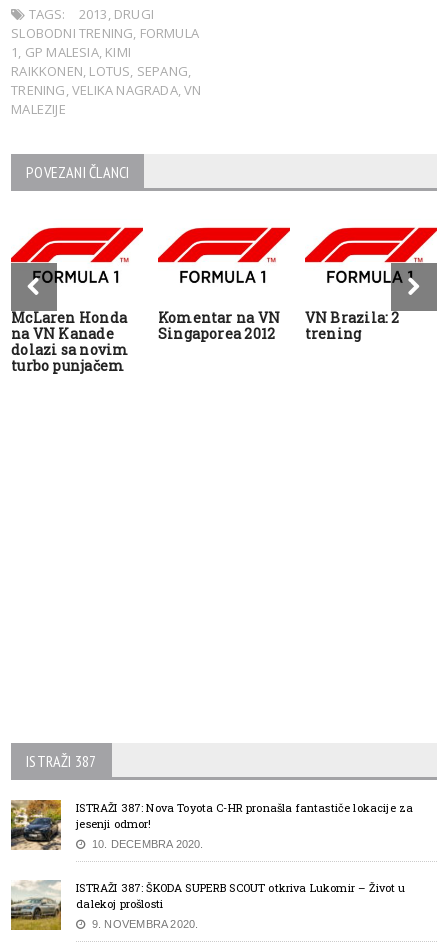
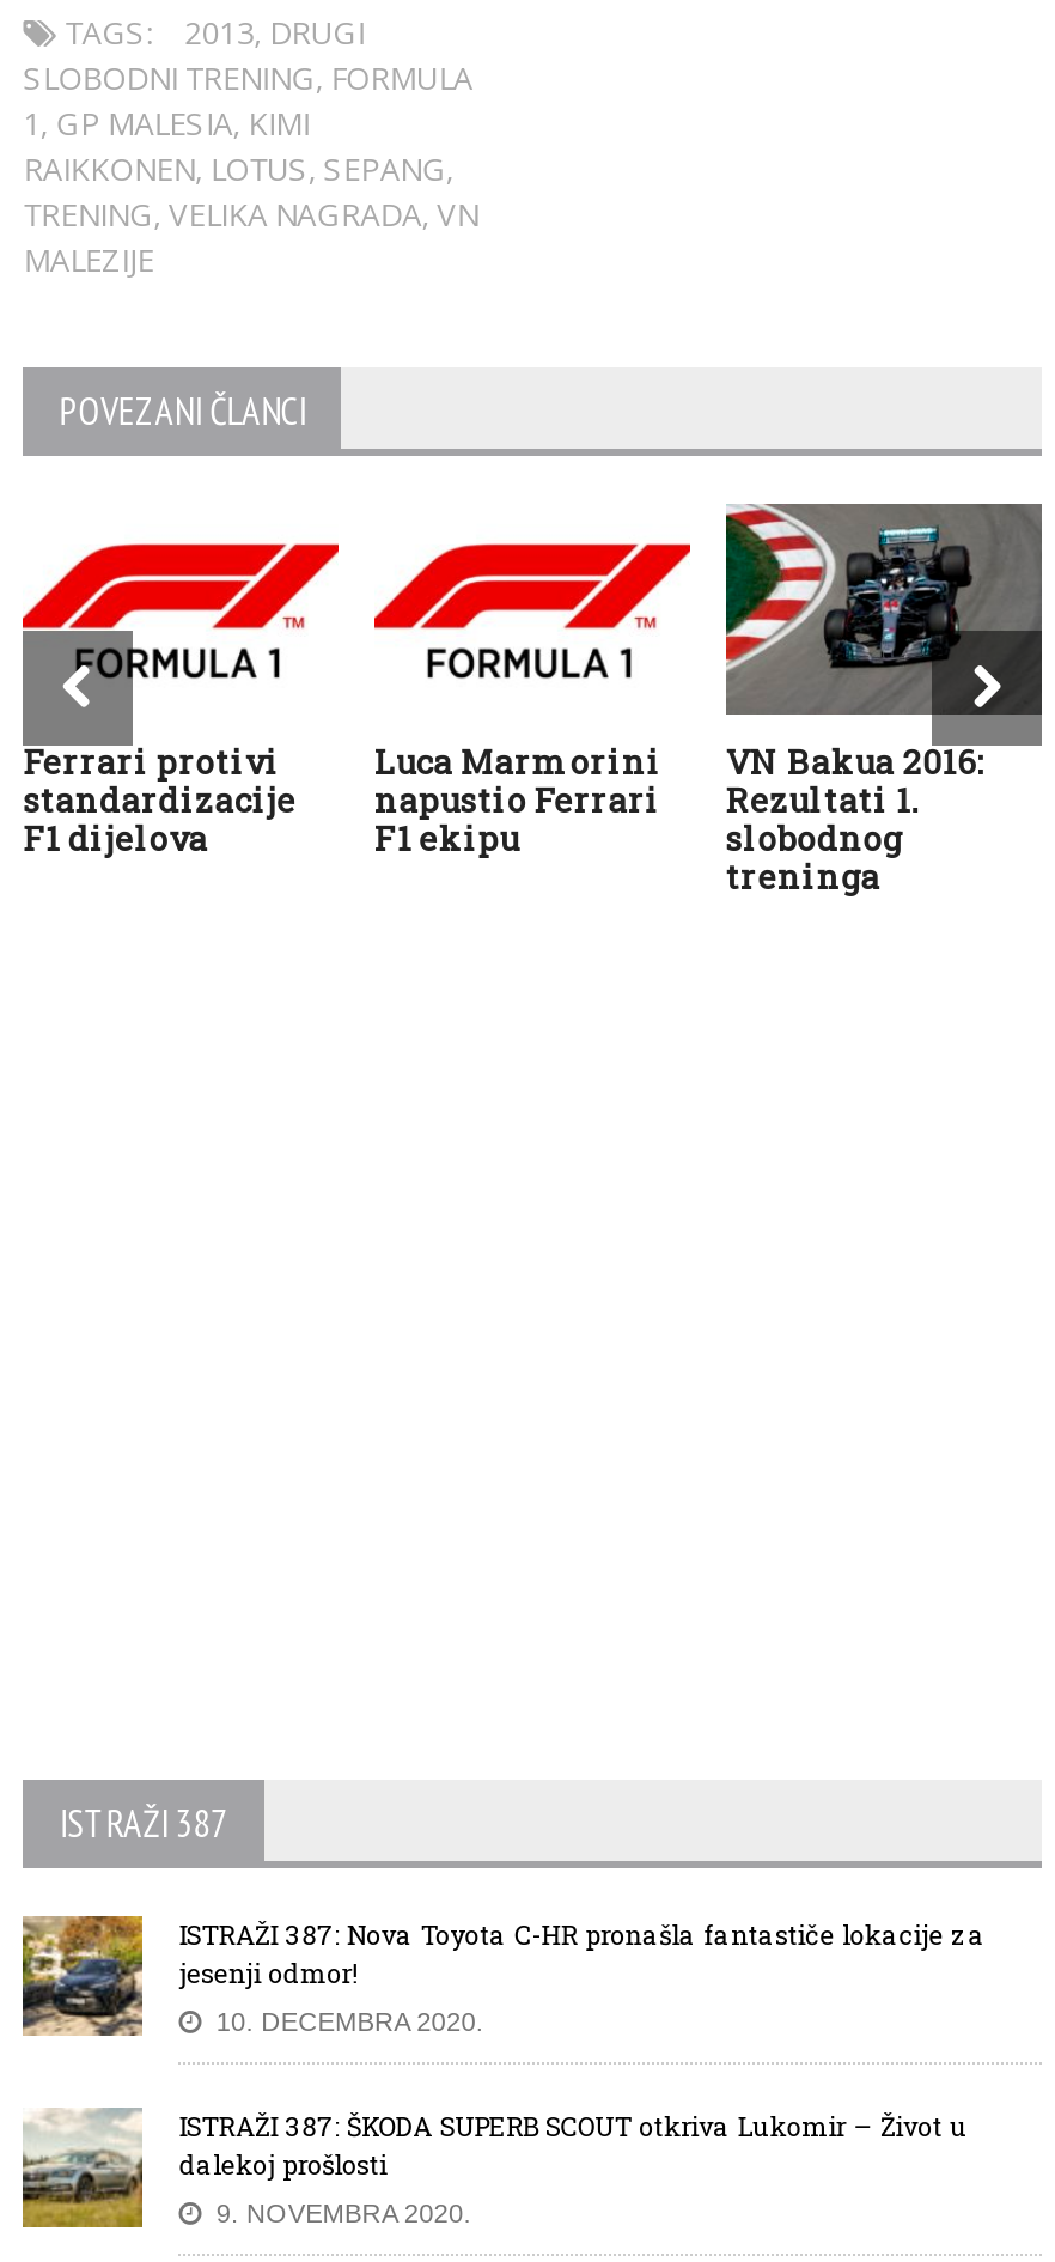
[304,211,438,343] [image] | VN Brazila: 2 | trening -> [724,503,1044,899] [image] | VN Bakua 2016: | Rezultati 1. | slobodnog | treninga
[11,308,128,375] McLaren Honda | na VN Kanade | dolazi sa novim | turbo punjačem -> [23,738,296,860] Ferrari protivi | standardizacije | F1 dijelova
[158,308,280,343] Komentar na VN | Singaporea 2012 -> [374,738,661,860] Luca Marmorini | napustio Ferrari | F1 ekipu

